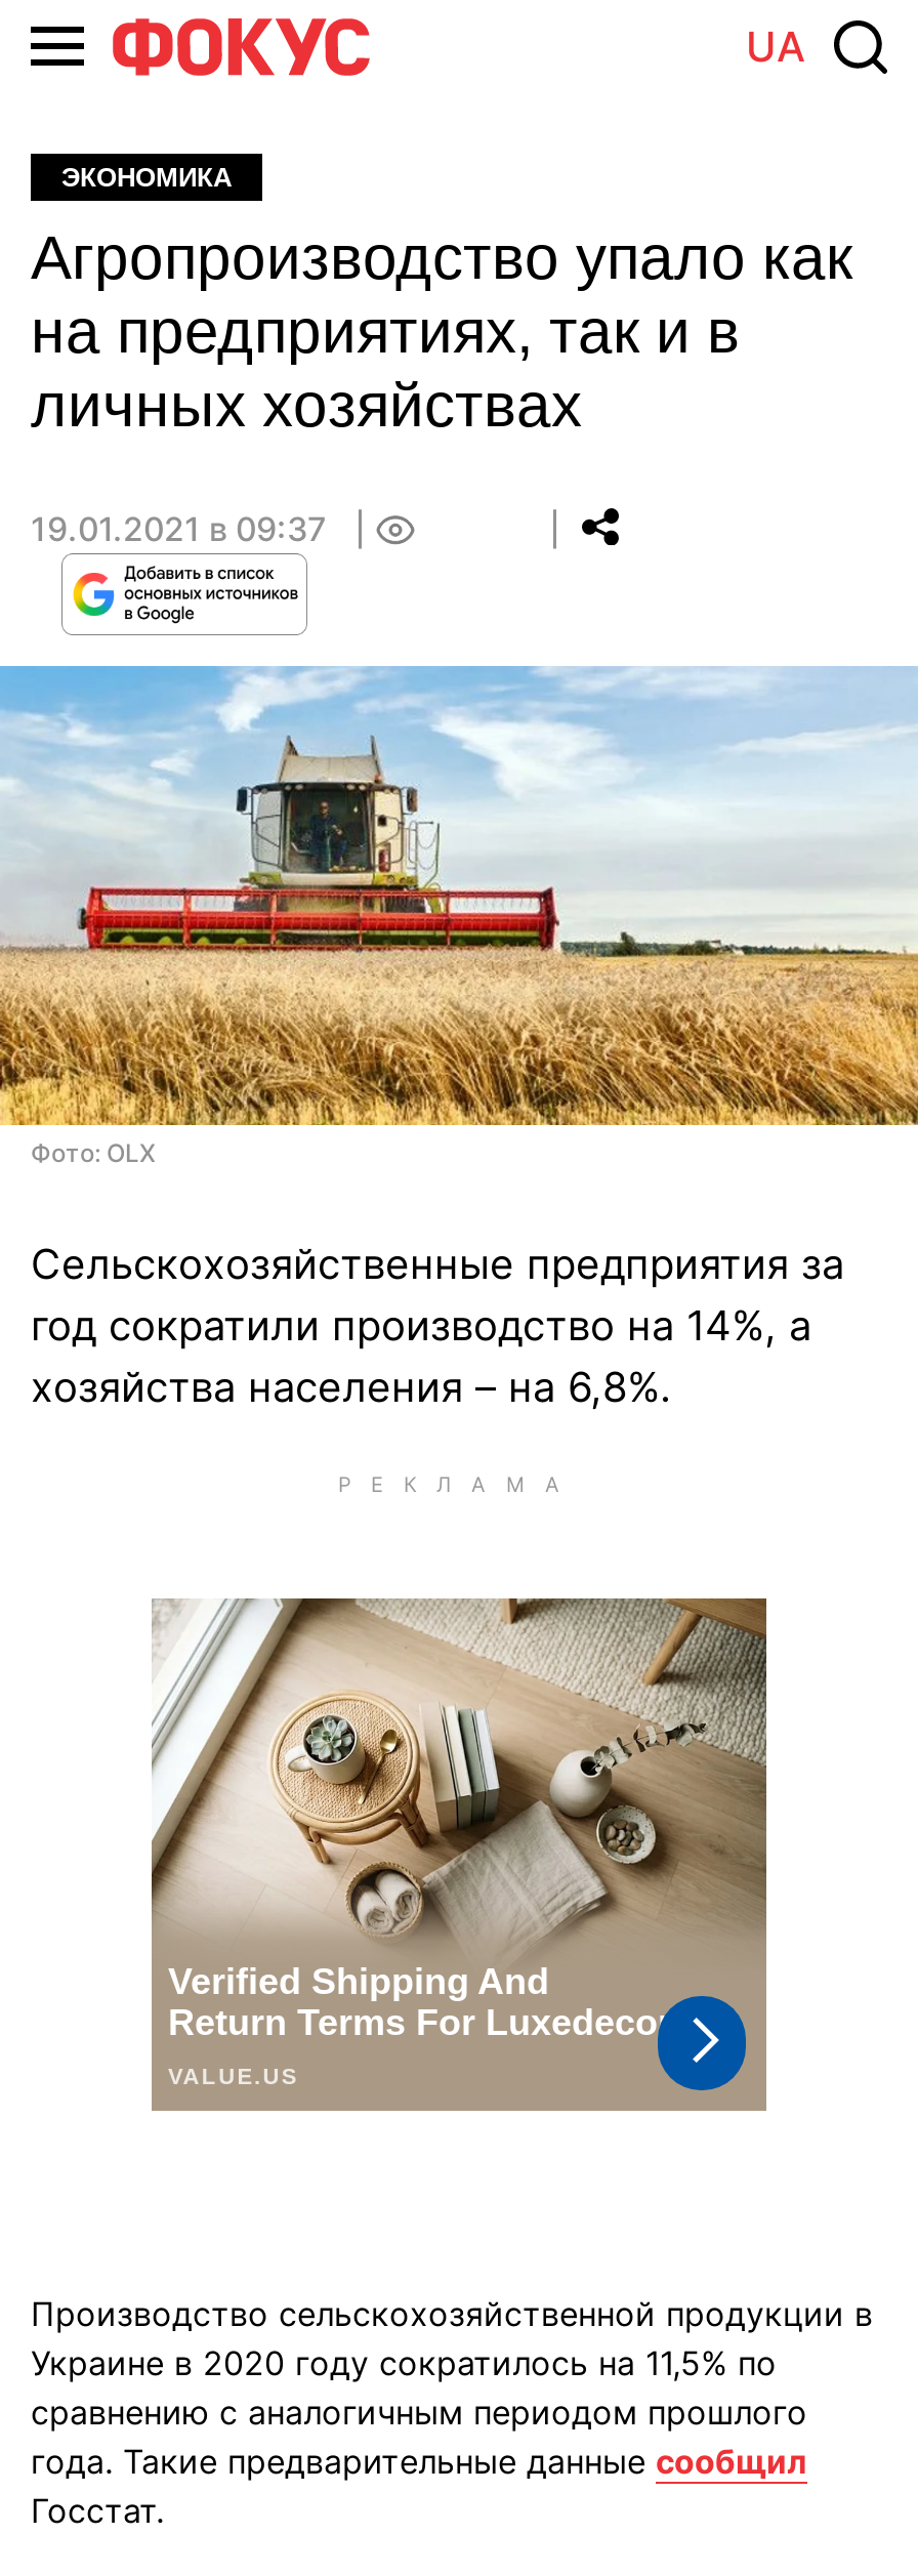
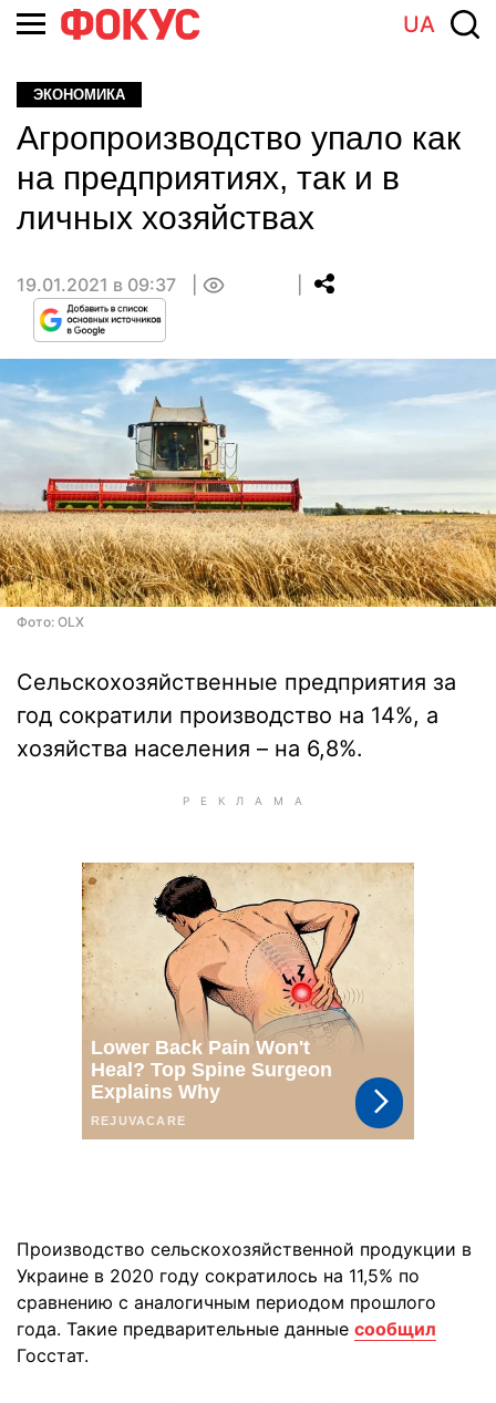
[150,1596,768,2109] [image] -> [81,863,414,1137] [image]

